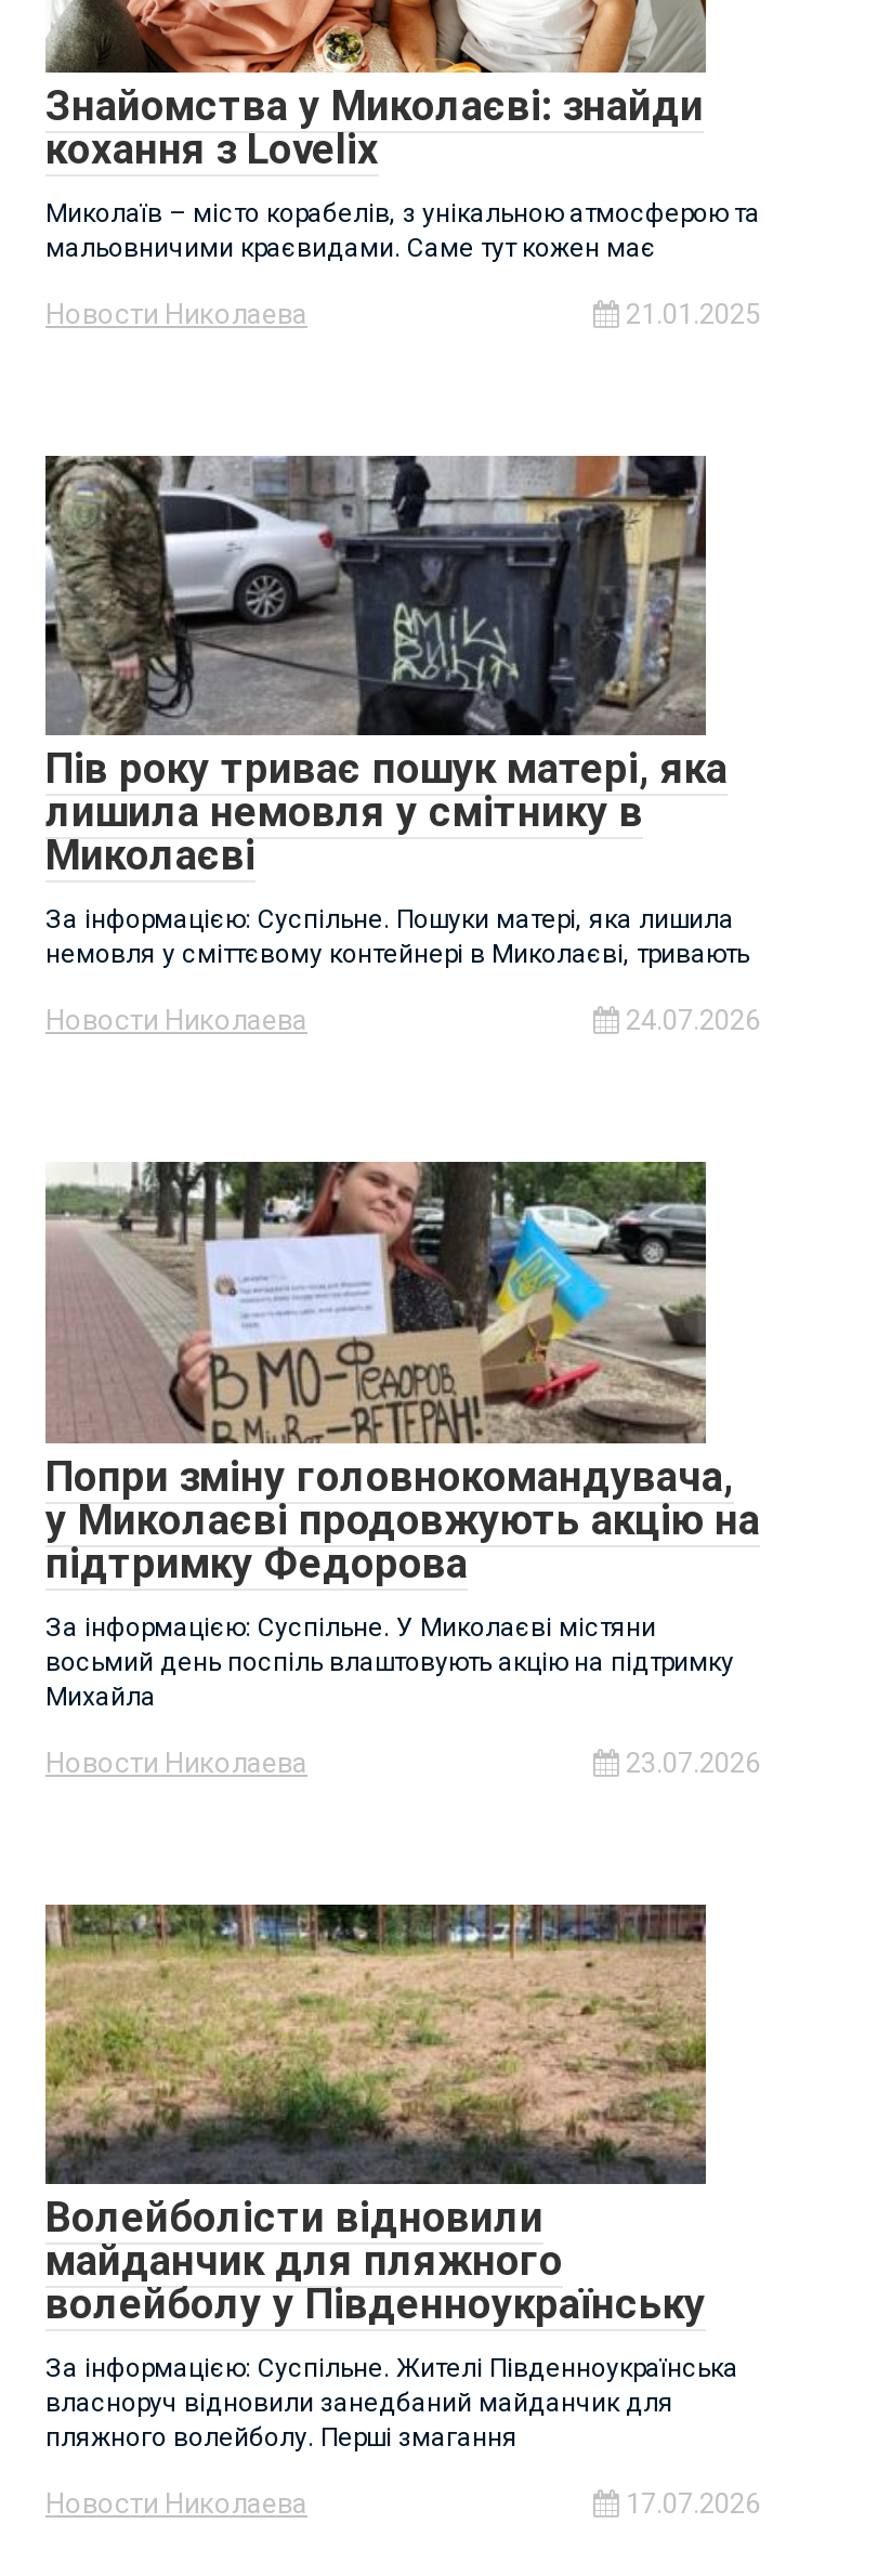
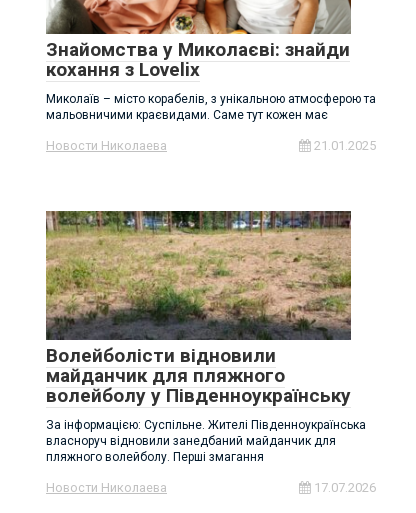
[43,455,760,1037] [image] | Пів року триває пошук матері, яка | лишила немовля у смітнику в | Миколаєві | За інформацією: Суспільне. Пошуки матері, яка лишила | немовля у сміттєвому контейнері в Миколаєві, тривають | Новости Николаева | 24.07.2026 -> none
[43,1159,760,1779] [image] | Попри зміну головнокомандувача, | у Миколаєві продовжують акцію на | підтримку Федорова | За інформацією: Суспільне. У Миколаєві містяни | восьмий день поспіль влаштовують акцію на підтримку | Михайла | Новости Николаева | 23.07.2026 -> none

